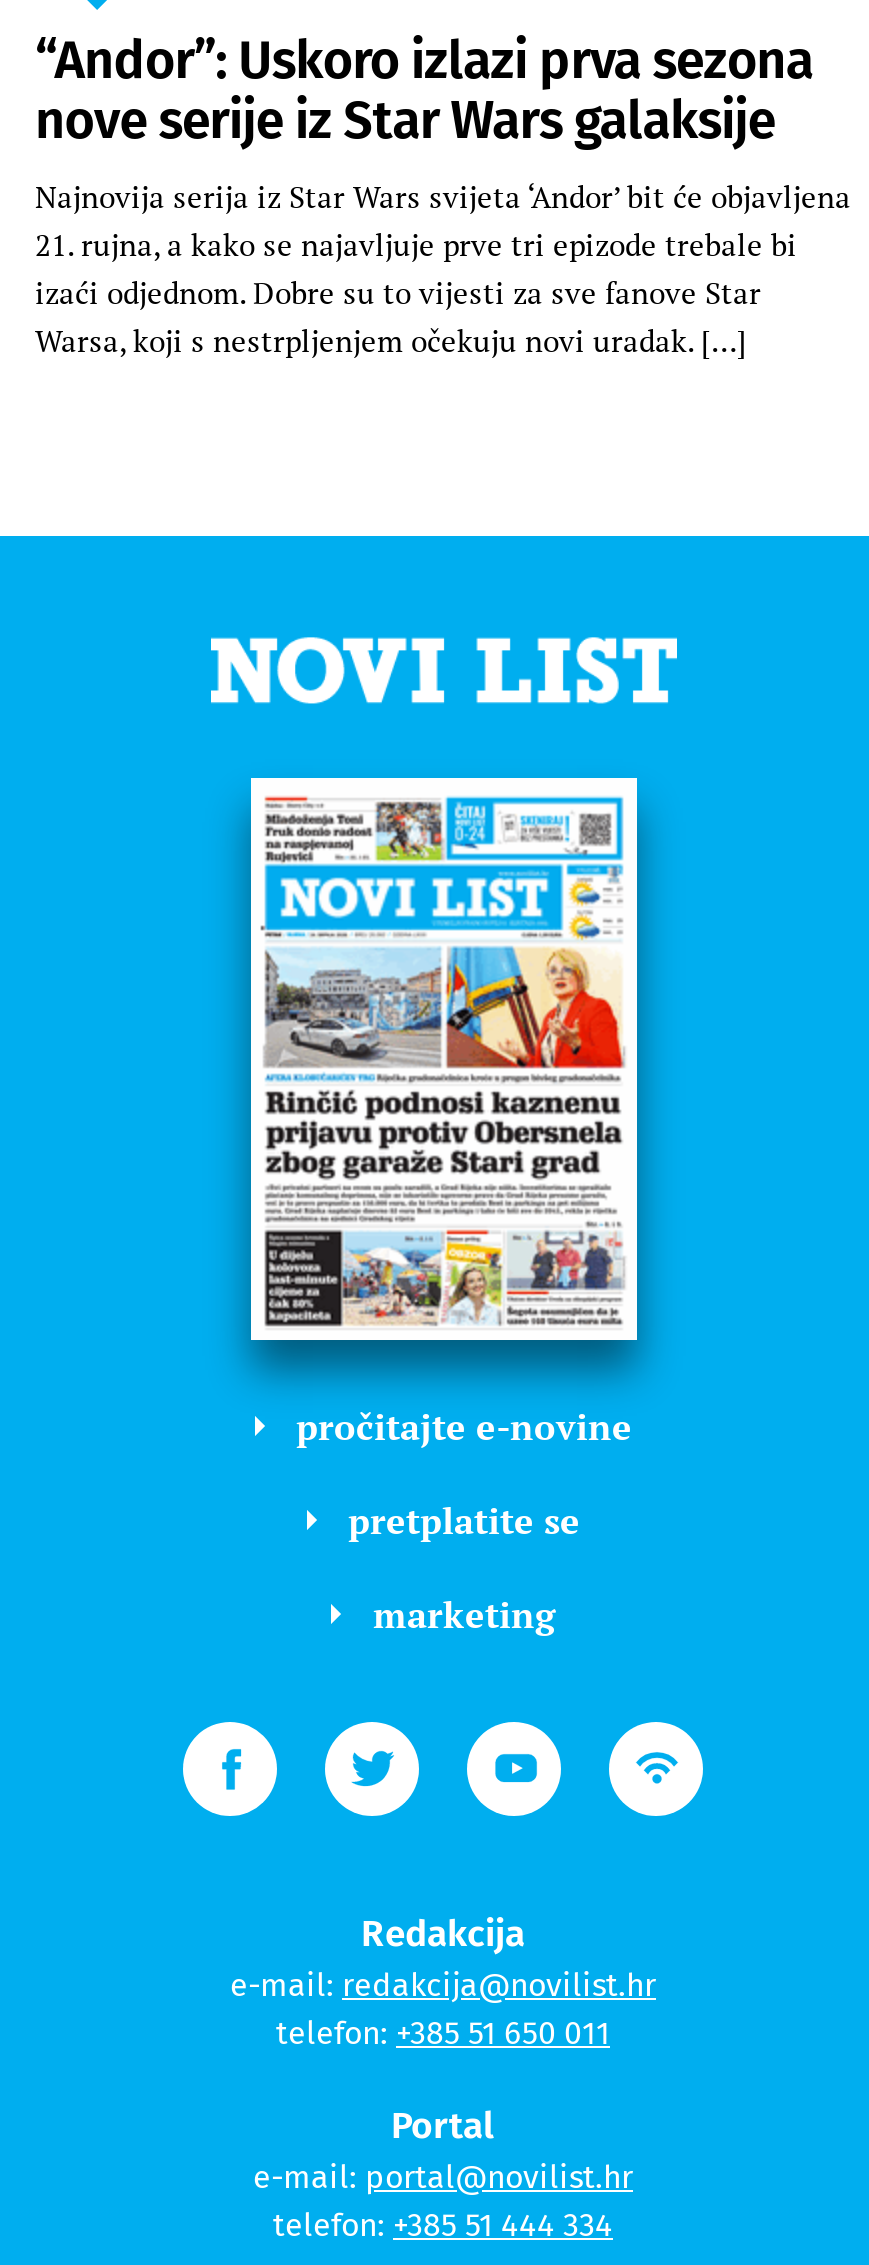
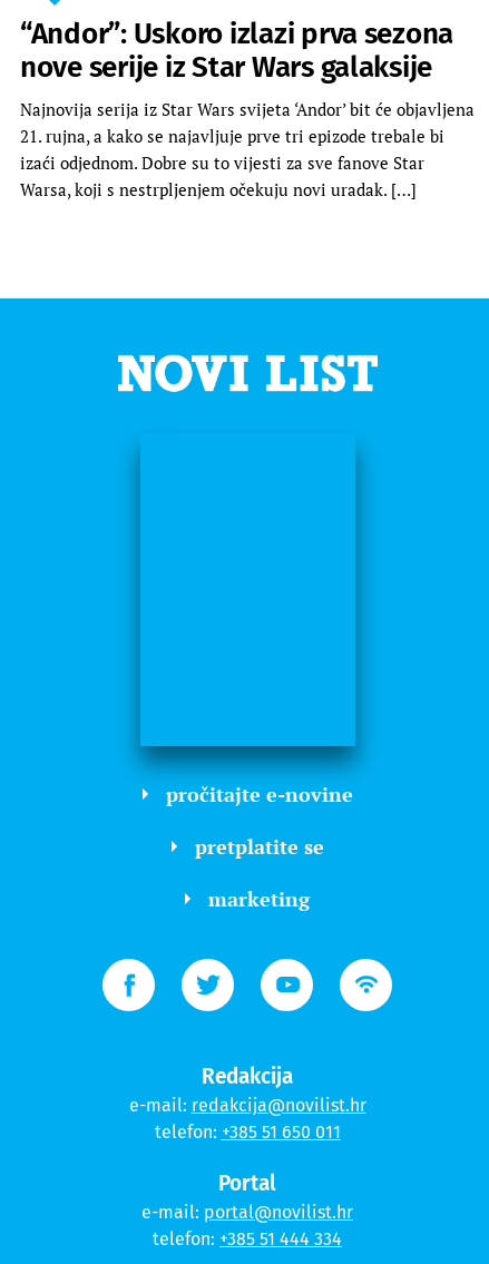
[249,776,639,1342] [image] -> none

